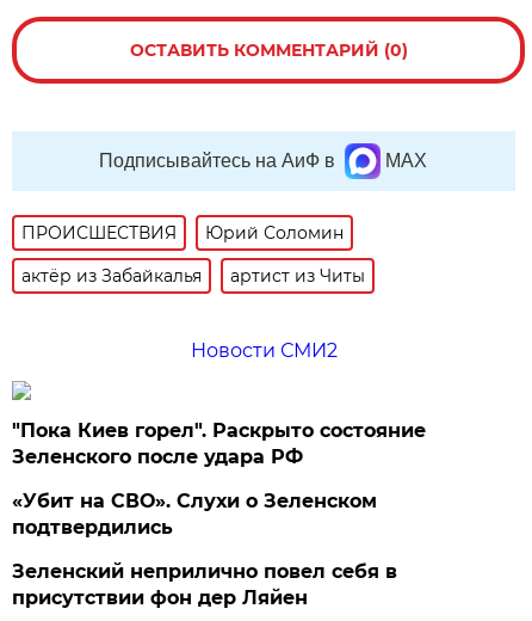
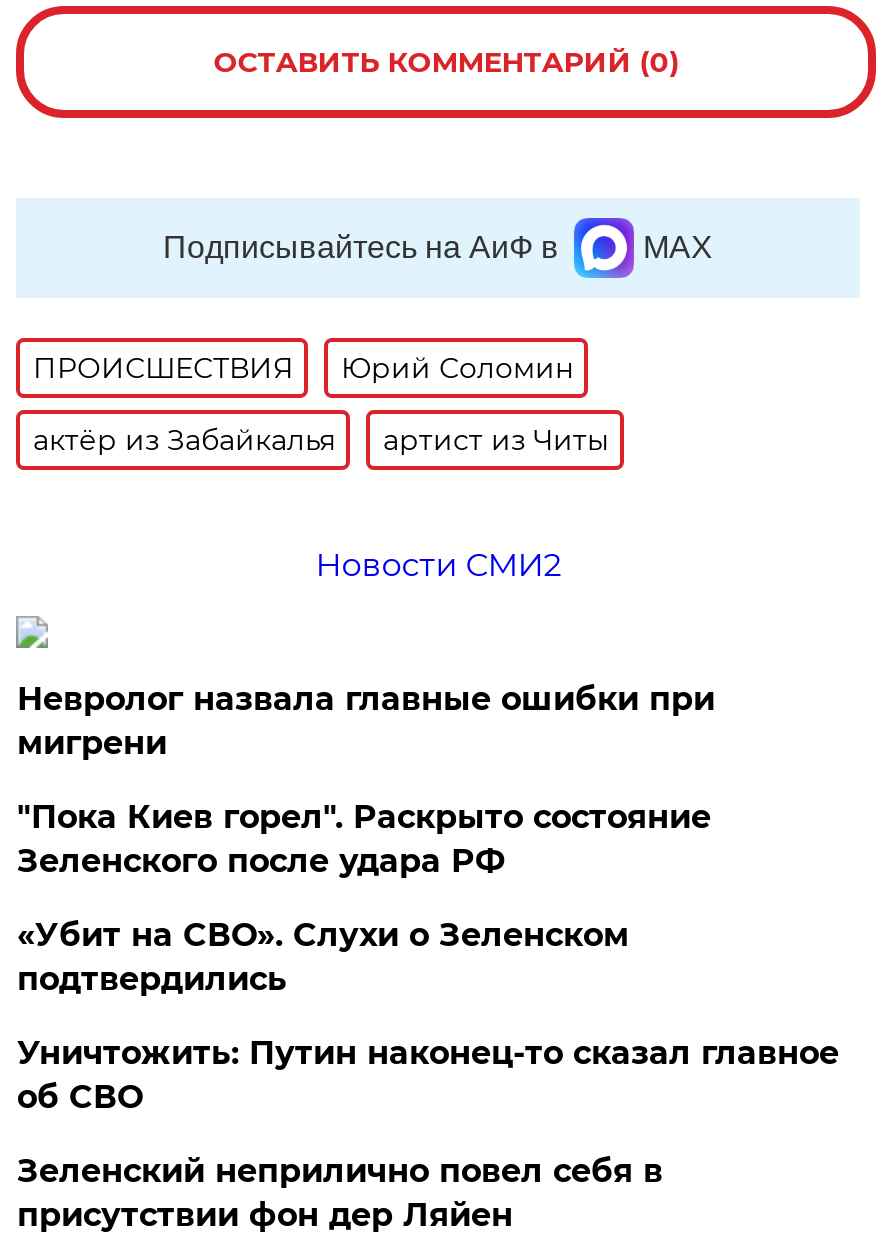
none -> [17,680,715,762] Невролог назвала главные ошибки при | мигрени
none -> [17,1034,839,1116] Уничтожить: Путин наконец-то сказал главное | об СВО

